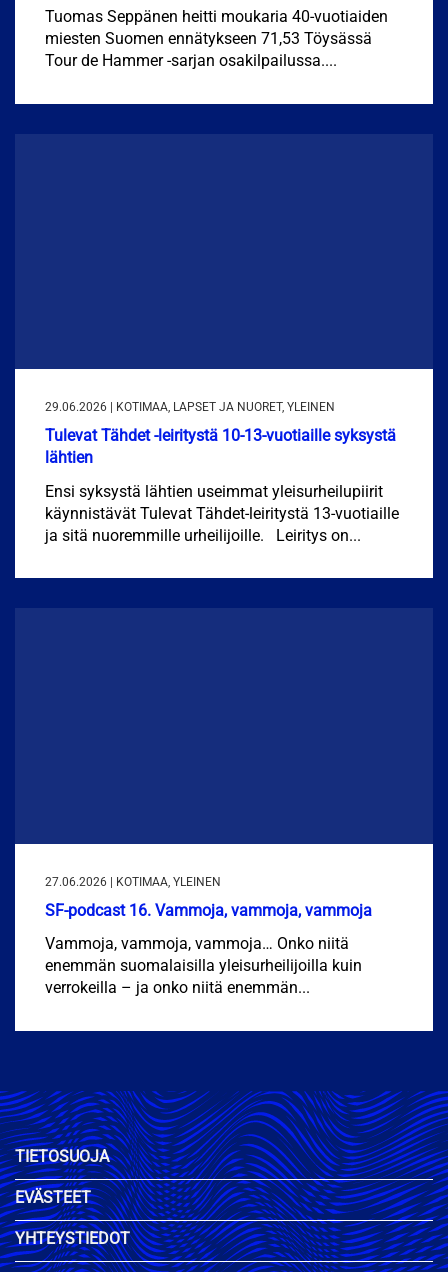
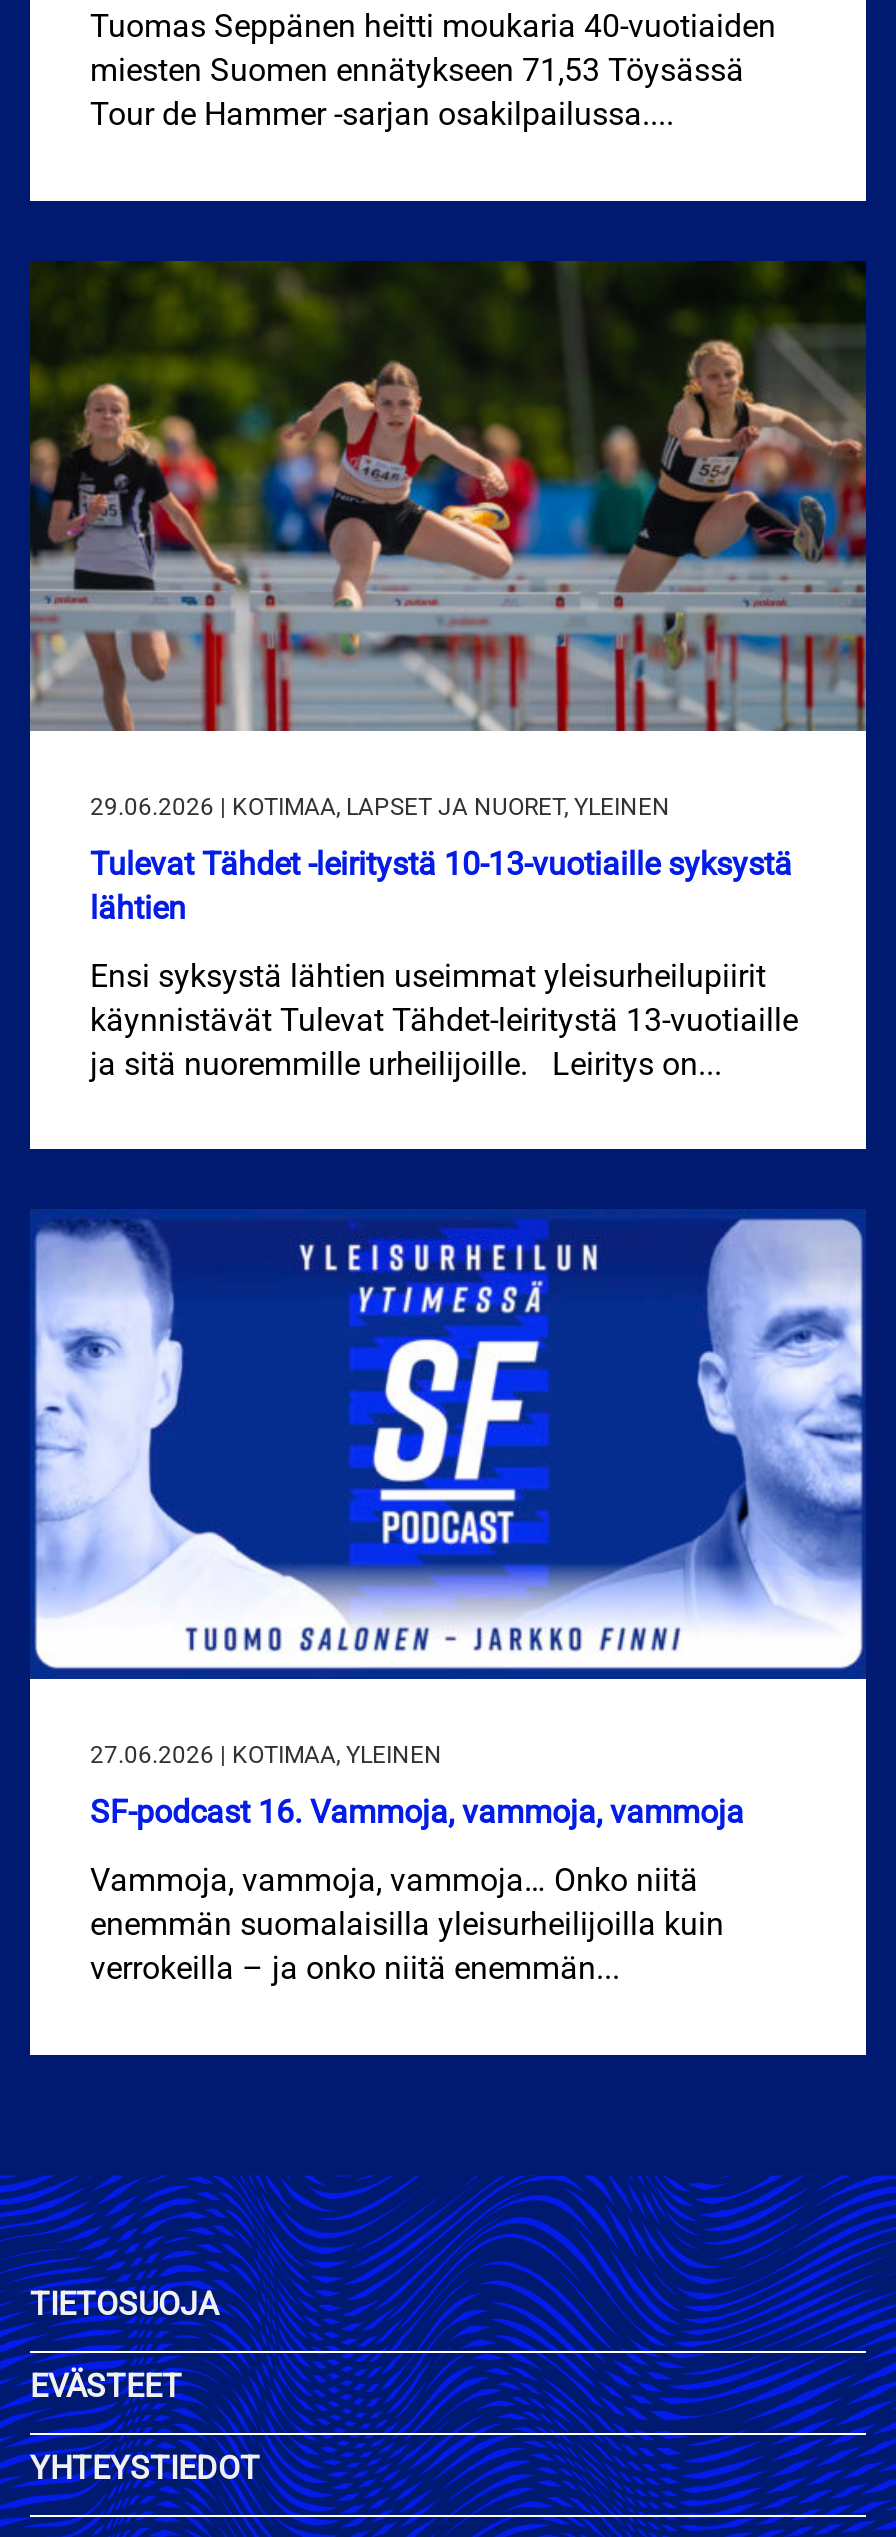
none -> [28,259,868,733] [image]
none -> [34,1217,864,1671] [image]

